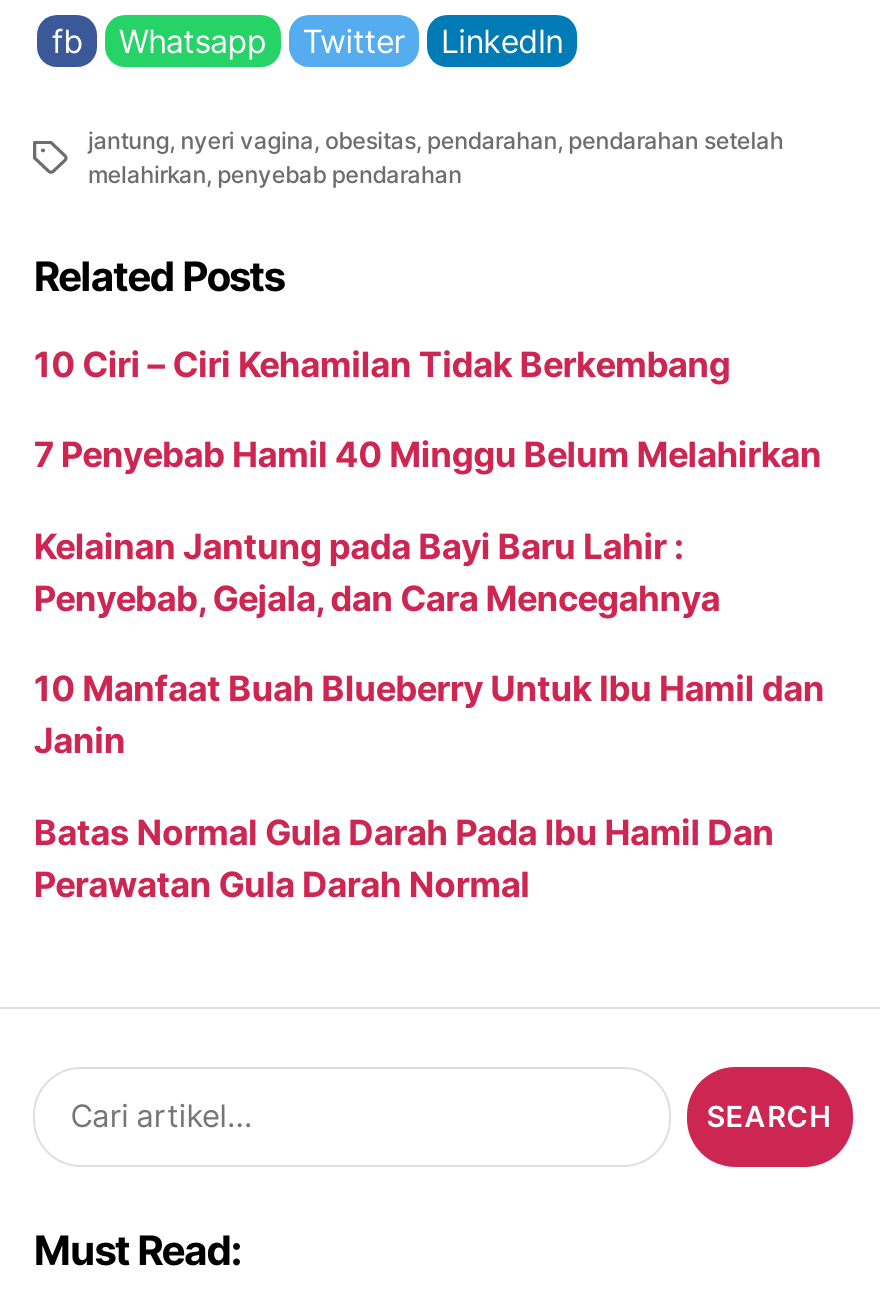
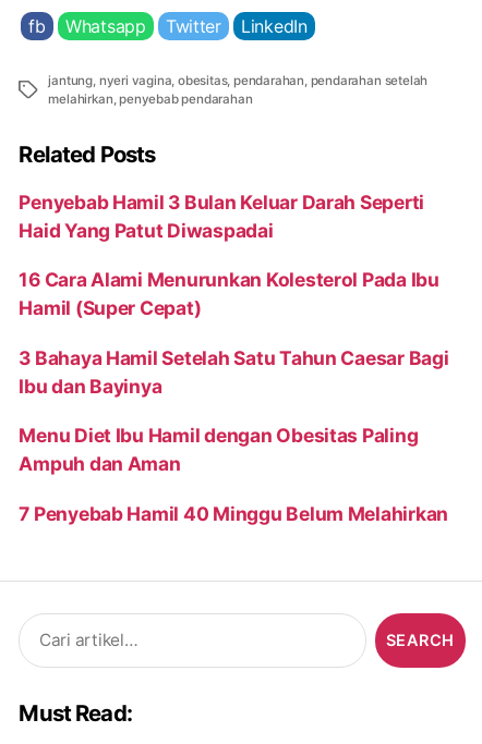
[34,343,730,385] 10 Ciri – Ciri Kehamilan Tidak Berkembang -> [19,191,449,475] Penyebab Hamil 3 Bulan Keluar Darah Seperti | Haid Yang Patut Diwaspadai | 16 Cara Alami Menurunkan Kolesterol Pada Ibu | Hamil (Super Cepat) | 3 Bahaya Hamil Setelah Satu Tahun Caesar Bagi | Ibu dan Bayinya | Menu Diet Ibu Hamil dengan Obesitas Paling | Ampuh dan Aman
moved [34,434,821,476] -> [19,502,448,525]: 7 Penyebab Hamil 40 Minggu Belum Melahirkan
[34,525,824,904] Kelainan Jantung pada Bayi Baru Lahir : | Penyebab, Gejala, dan Cara Mencegahnya | 10 Manfaat Buah Blueberry Untuk Ibu Hamil dan | Janin | Batas Normal Gula Darah Pada Ibu Hamil Dan | Perawatan Gula Darah Normal -> none

